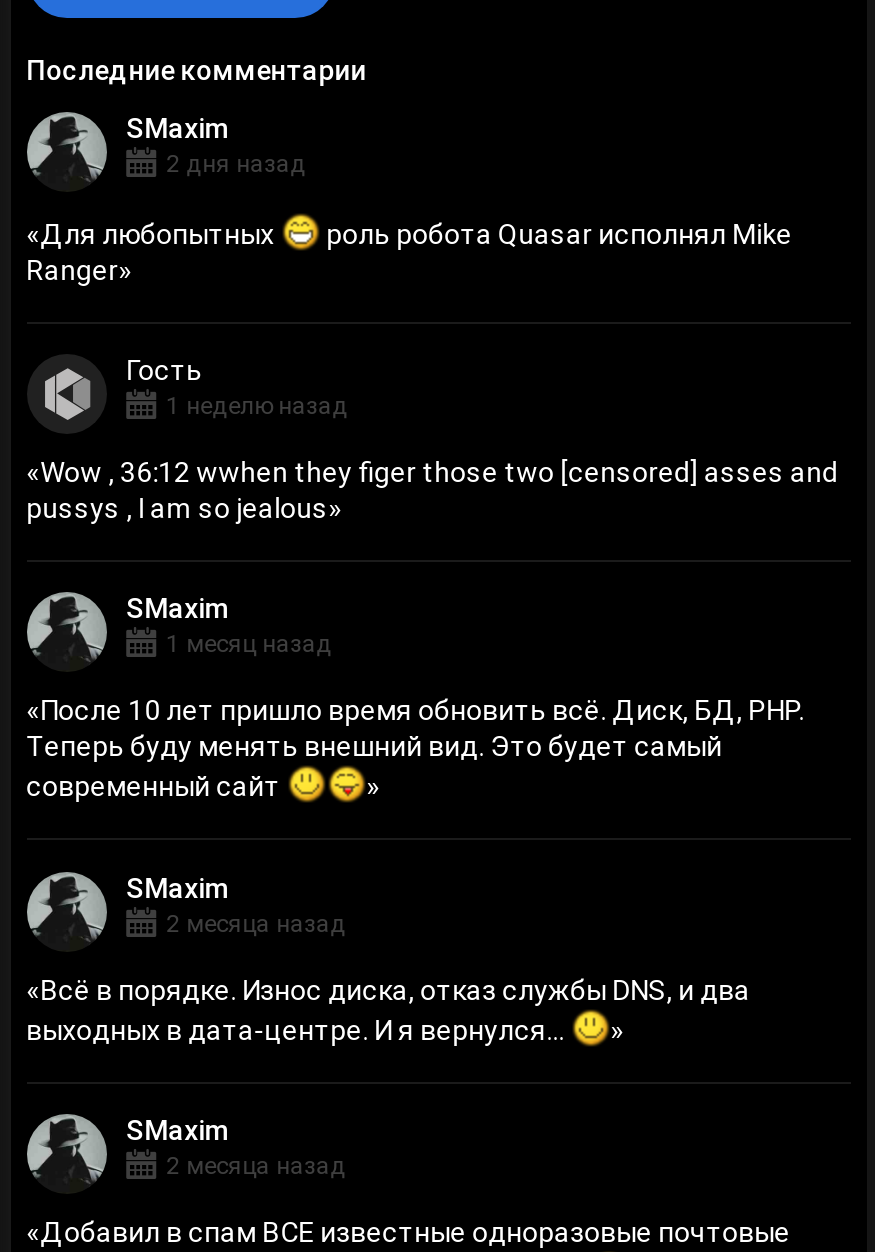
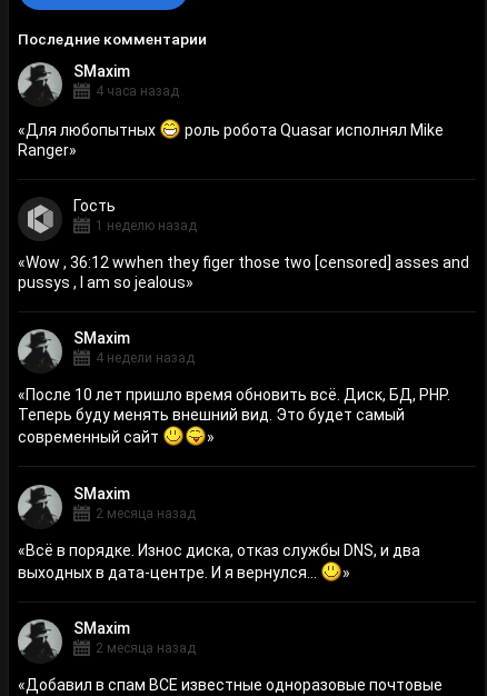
[166,150,306,178] 2 дня назад -> [95,83,179,99] 4 часа назад
[166,631,332,659] 1 месяц назад -> [95,351,194,366] 4 недели назад

